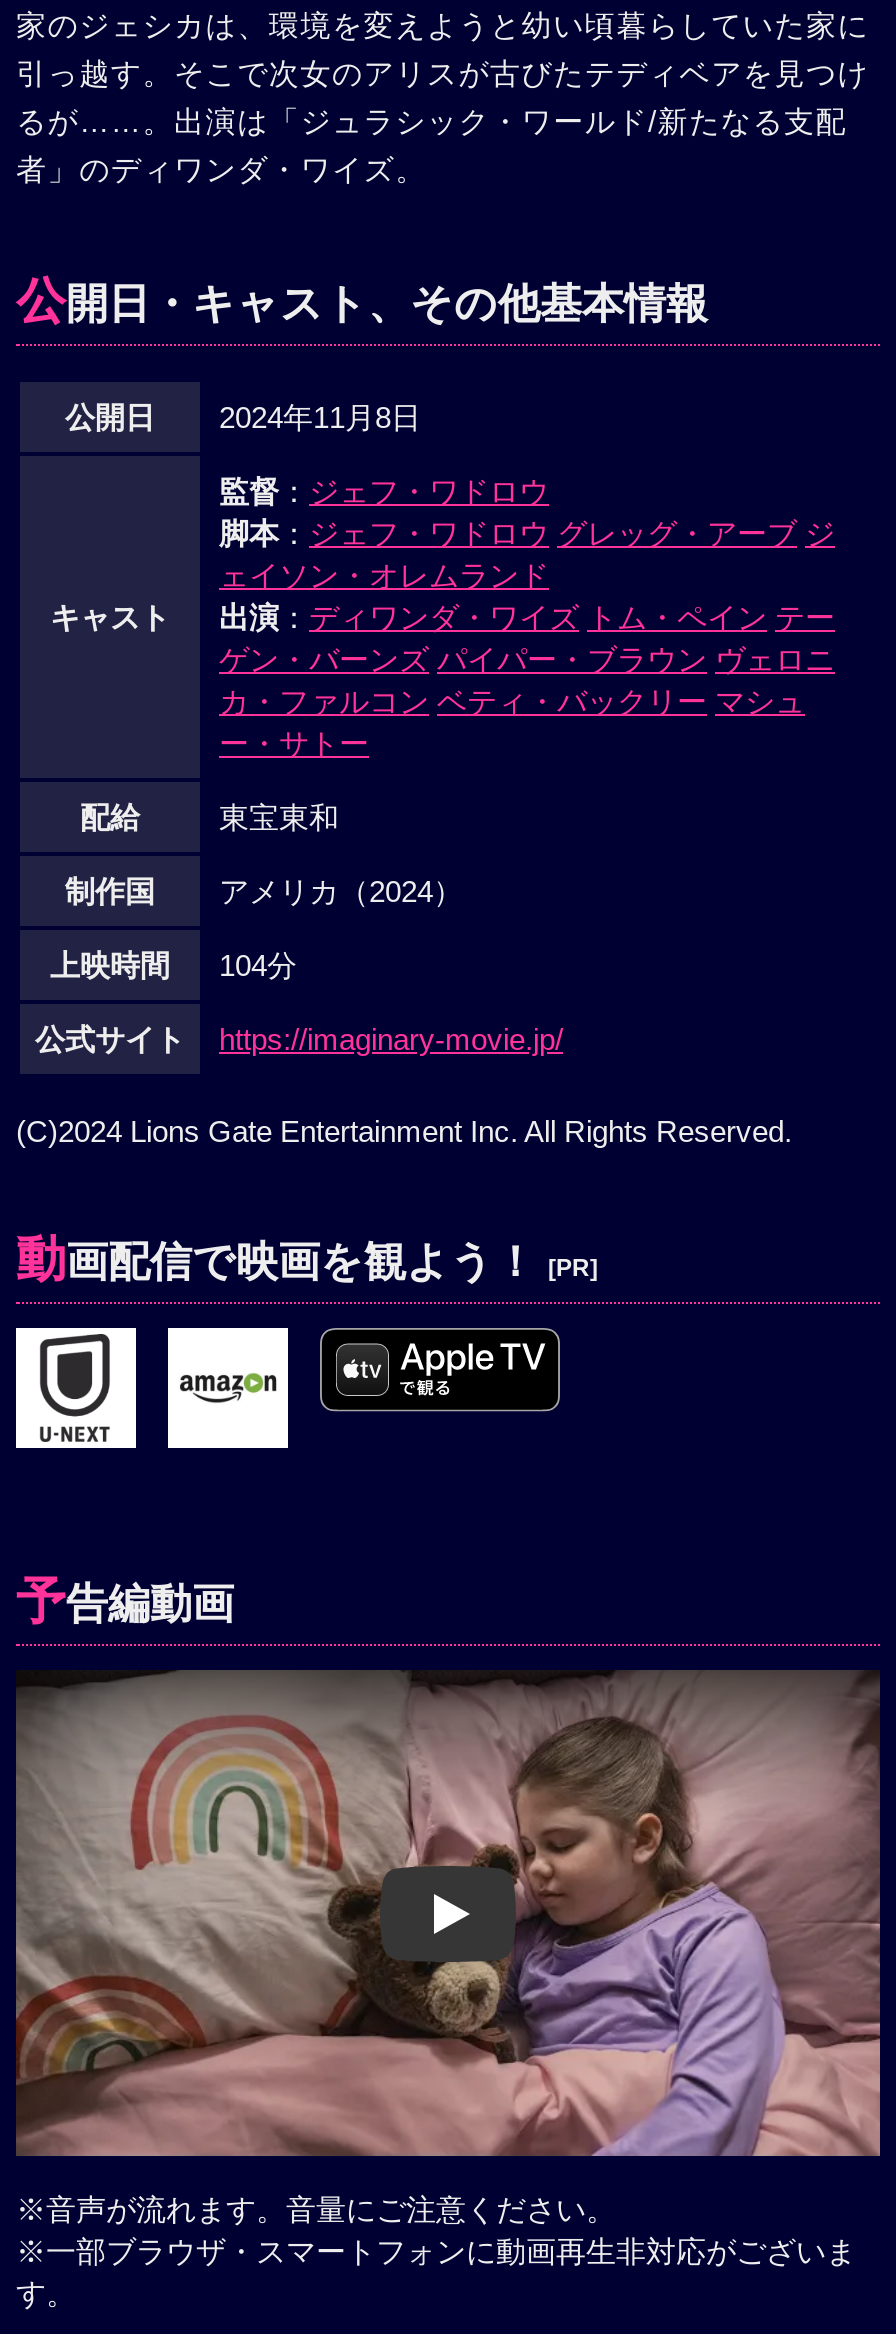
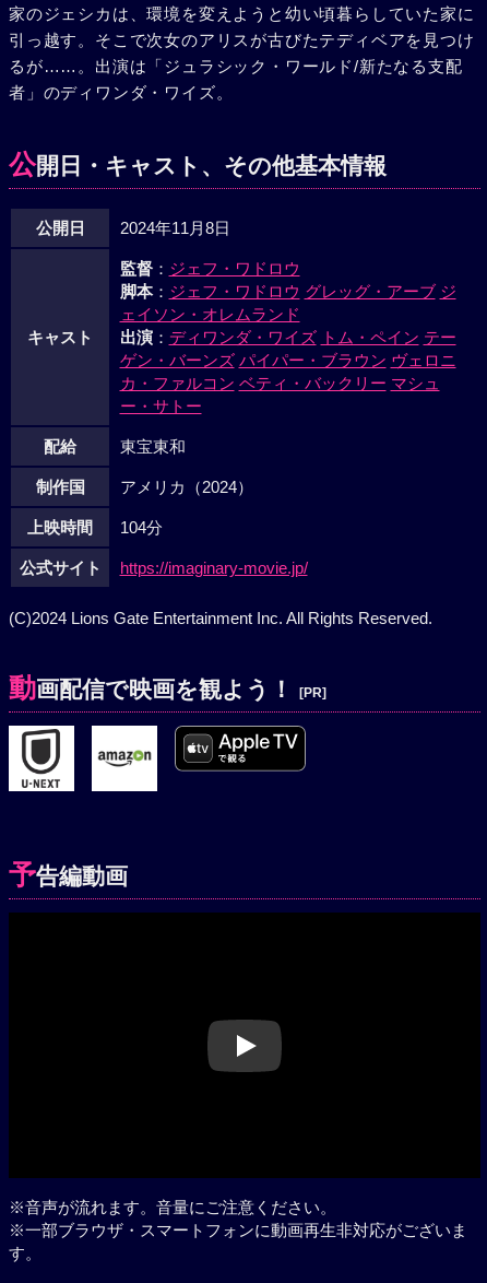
[14,1670,882,2158] [image] -> none

